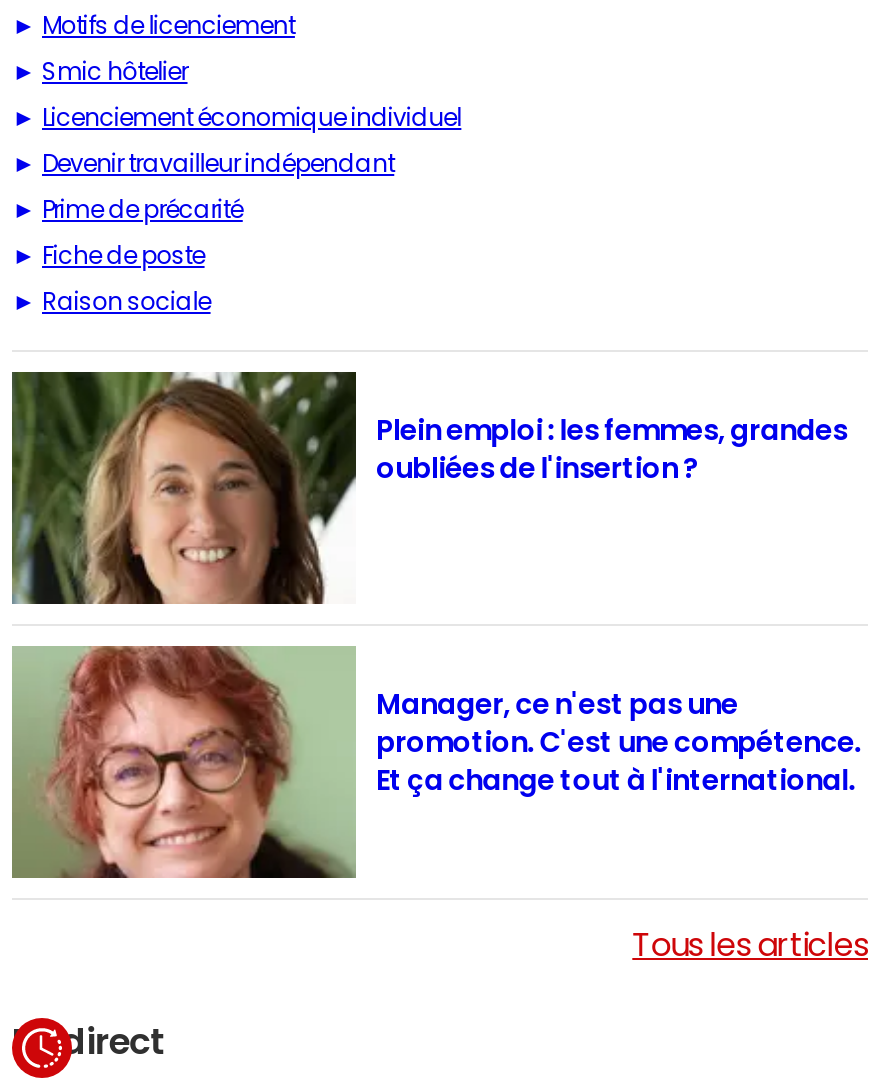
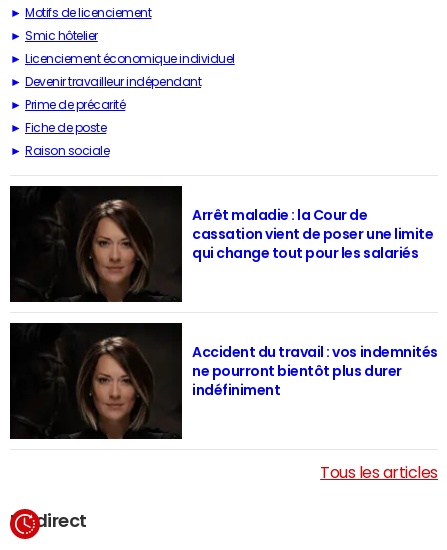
[10,370,847,606] [image] | Plein emploi : les femmes, grandes | oubliées de l'insertion ? -> [9,185,433,303] [image] | Arrêt maladie : la Cour de | cassation vient de poser une limite | qui change tout pour les salariés
[10,644,861,880] [image] | Manager, ce n'est pas une | promotion. C'est une compétence. | Et ça change tout à l'international. -> [9,322,438,440] [image] | Accident du travail : vos indemnités | ne pourront bientôt plus durer | indéfiniment

